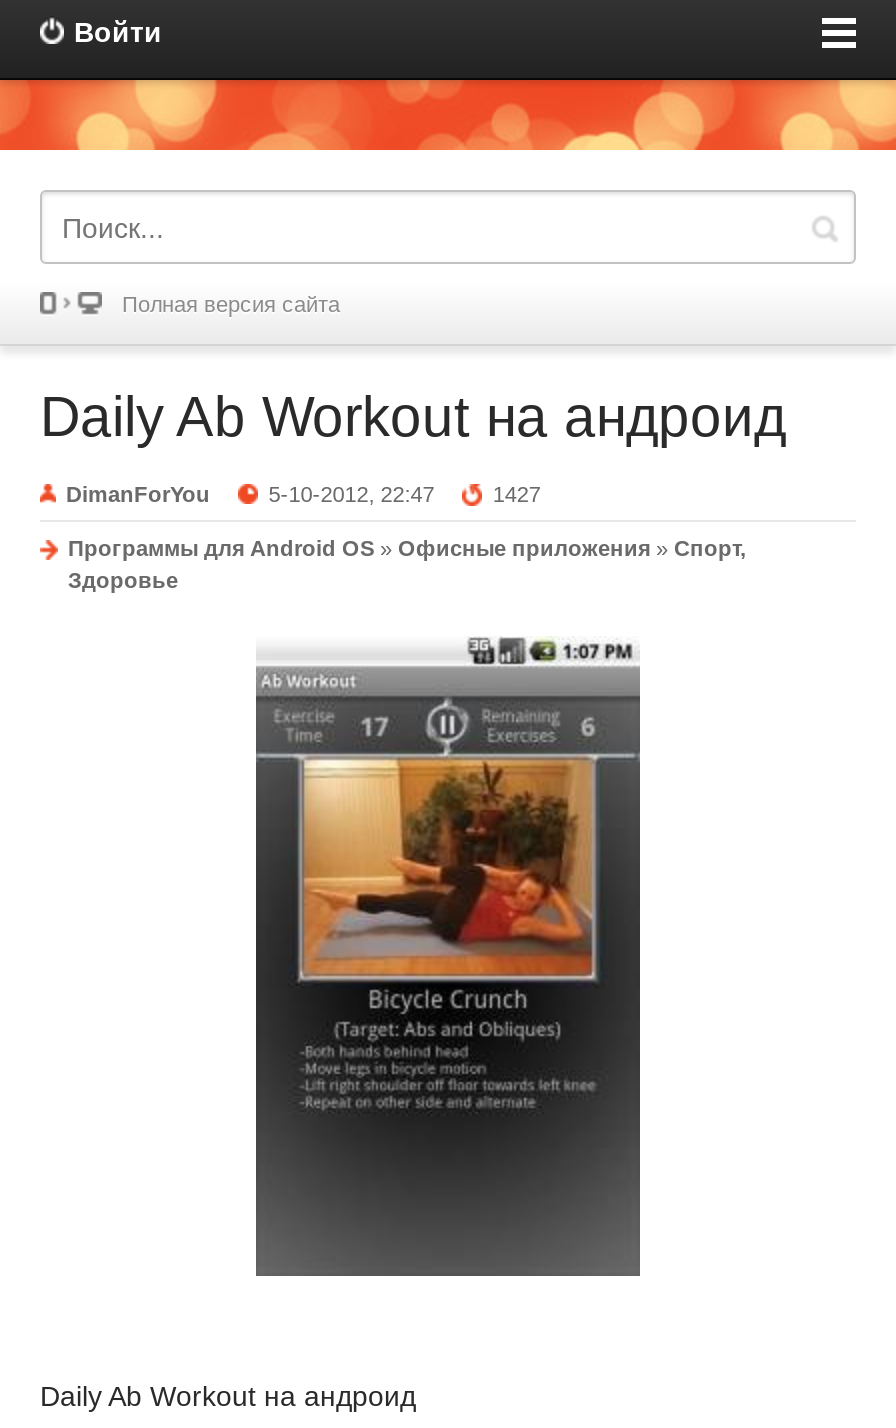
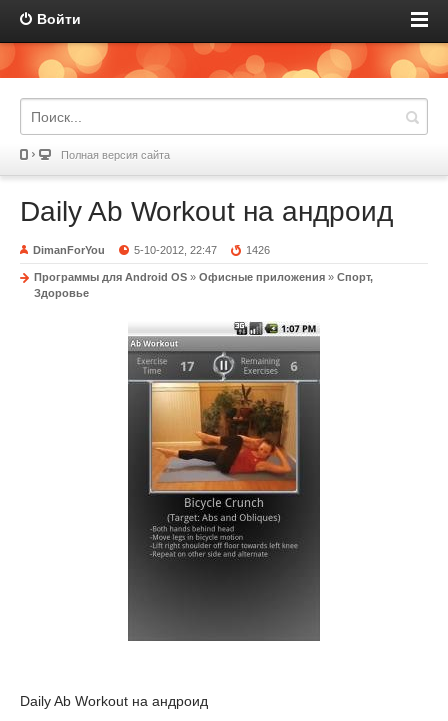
[493,482,541,506] 1427 -> [246,244,270,256] 1426

